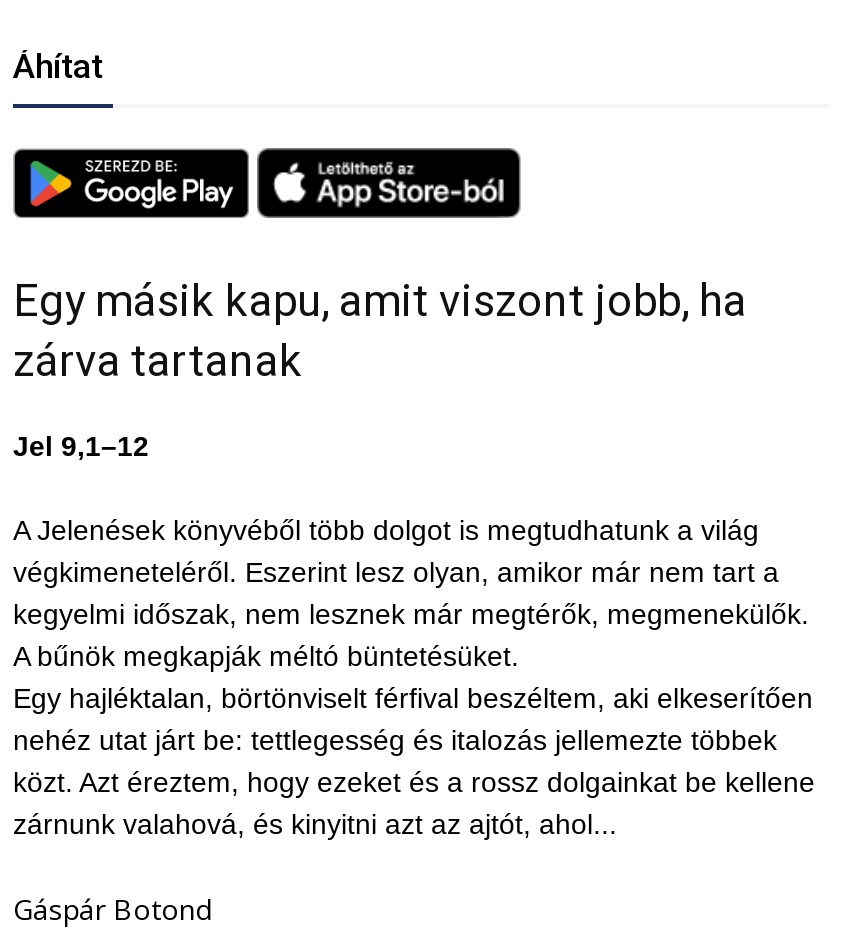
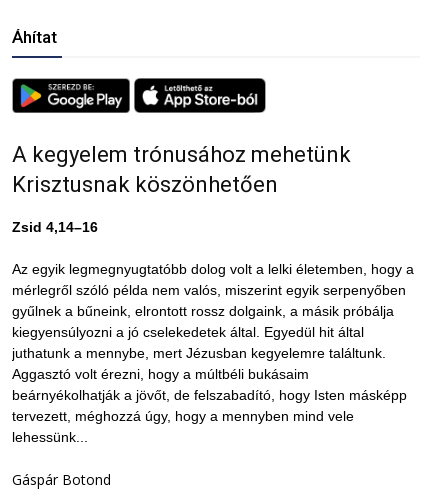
[13,276,747,386] Egy másik kapu, amit viszont jobb, ha | zárva tartanak -> [12,142,351,197] A kegyelem trónusához mehetünk | Krisztusnak köszönhetően
[13,430,149,462] Jel 9,1–12 -> [12,219,98,235] Zsid 4,14–16
[13,514,815,840] A Jelenések könyvéből több dolgot is megtudhatunk a világ | végkimeneteléről. Eszerint lesz olyan, amikor már nem tart a | kegyelmi időszak, nem lesznek már megtérők, megmenekülők. | A bűnök megkapják méltó büntetésüket. | Egy hajléktalan, börtönviselt férfival beszéltem, aki elkeserítően | nehéz utat járt be: tettlegesség és italozás jellemezte többek | közt. Azt éreztem, hogy ezeket és a rossz dolgainkat be kellene | zárnunk valahová, és kinyitni azt az ajtót, ahol... -> [12,261,414,445] Az egyik legmegnyugtatóbb dolog volt a lelki életemben, hogy a | mérlegről szóló példa nem valós, miszerint egyik serpenyőben | gyűlnek a bűneink, elrontott rossz dolgaink, a másik próbálja | kiegyensúlyozni a jó cselekedetek által. Egyedül hit által | juthatunk a mennybe, mert Jézusban kegyelemre találtunk. | Aggasztó volt érezni, hogy a múltbéli bukásaim | beárnyékolhatják a jövőt, de felszabadító, hogy Isten másképp | tervezett, méghozzá úgy, hogy a mennyben mind vele | lehessünk...

